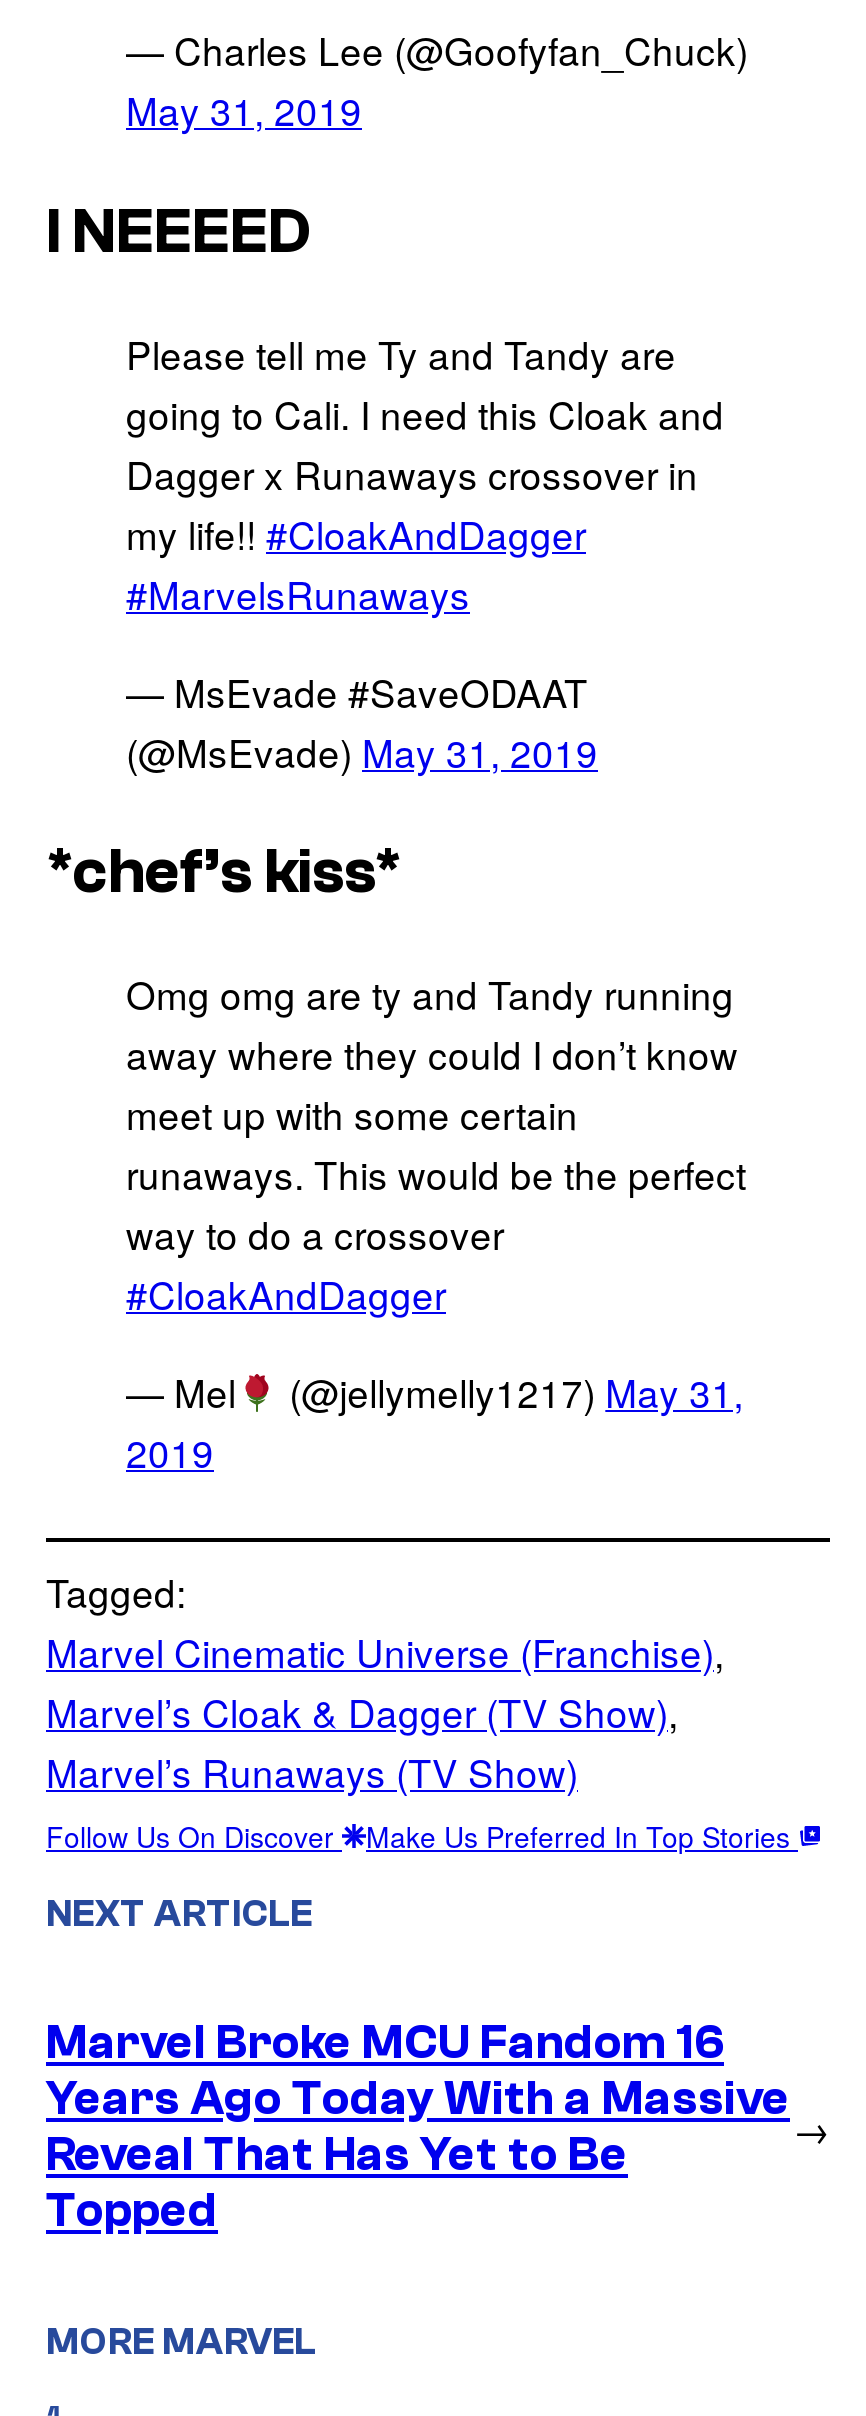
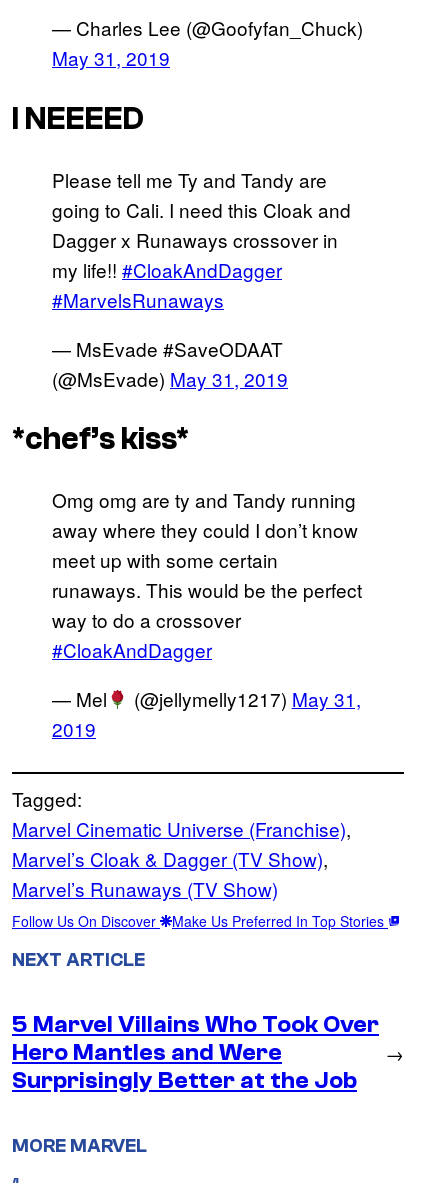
[46,2016,790,2238] Marvel Broke MCU Fandom 16 | Years Ago Today With a Massive | Reveal That Has Yet to Be | Topped -> [12,1011,379,1094] 5 Marvel Villains Who Took Over | Hero Mantles and Were | Surprisingly Better at the Job

